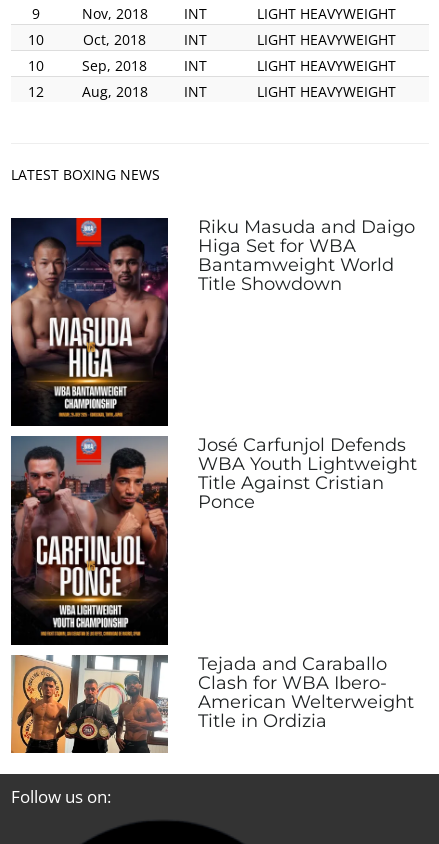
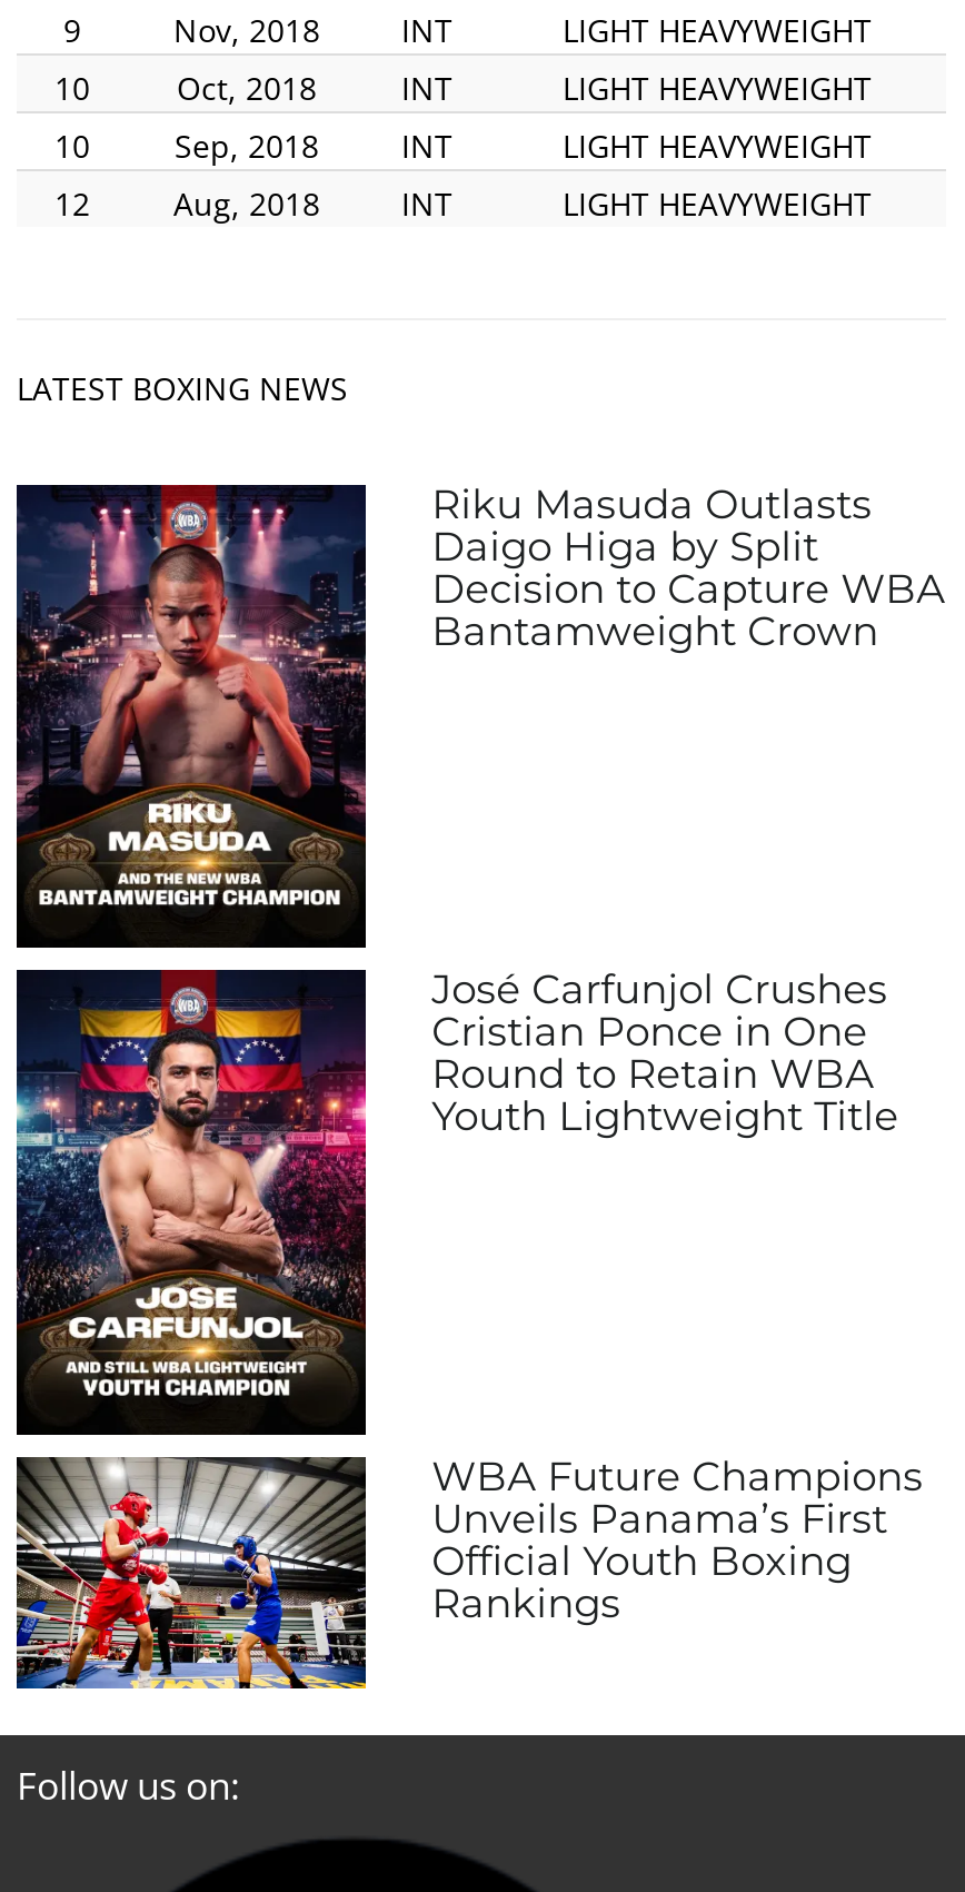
[10,216,415,417] [image] | Riku Masuda and Daigo | Higa Set for WBA | Bantamweight World | Title Showdown -> [14,480,945,921] [image] | Riku Masuda Outlasts | Daigo Higa by Split | Decision to Capture WBA | Bantamweight Crown
[10,434,417,636] [image] | José Carfunjol Defends | WBA Youth Lightweight | Title Against Cristian | Ponce -> [14,966,899,1408] [image] | José Carfunjol Crushes | Cristian Ponce in One | Round to Retain WBA | Youth Lightweight Title
[10,653,414,754] [image] | Tejada and Caraballo | Clash for WBA Ibero- | American Welterweight | Title in Ordizia -> [14,1453,923,1691] [image] | WBA Future Champions | Unveils Panama’s First | Official Youth Boxing | Rankings

